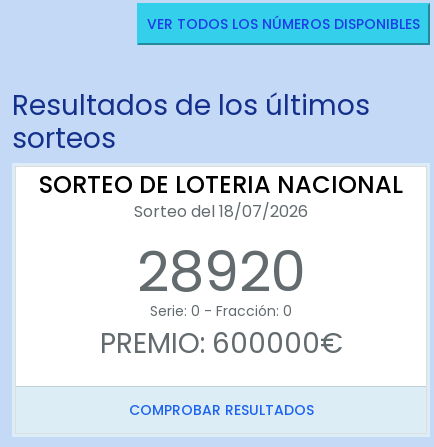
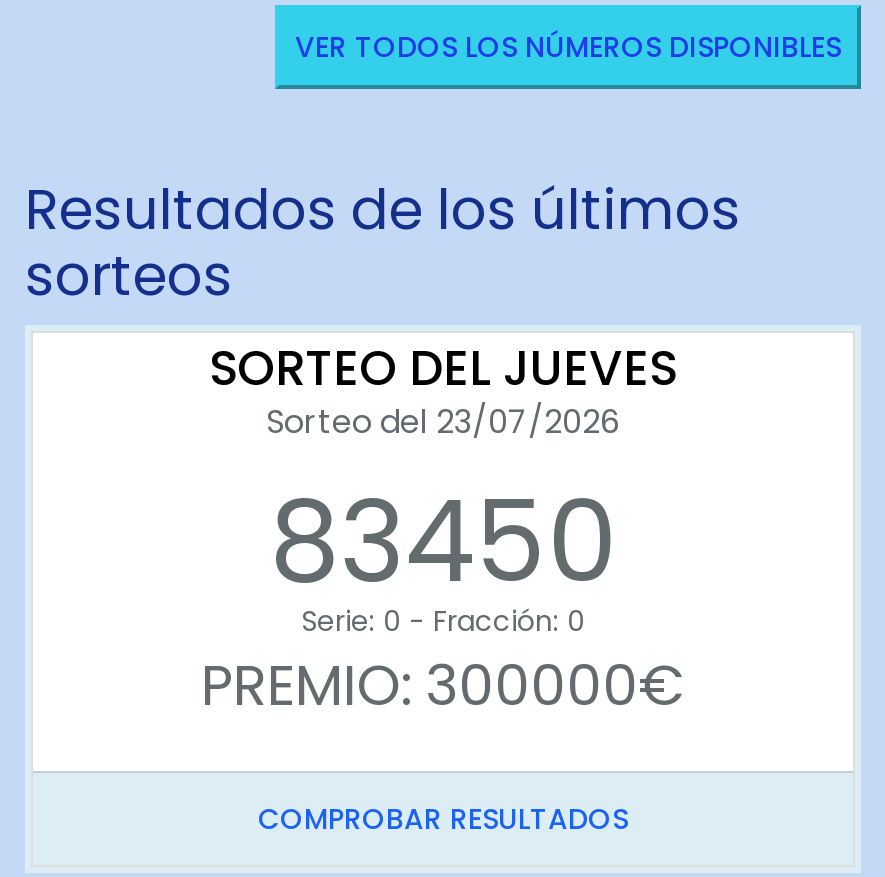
[39,168,403,311] SORTEO DE LOTERIA NACIONAL | Sorteo del 18/07/2026 | 28920 -> [209,336,677,622] SORTEO DEL JUEVES | Sorteo del 23/07/2026 | 83450
[99,324,342,363] PREMIO: 600000€ -> [201,648,685,726] PREMIO: 300000€

